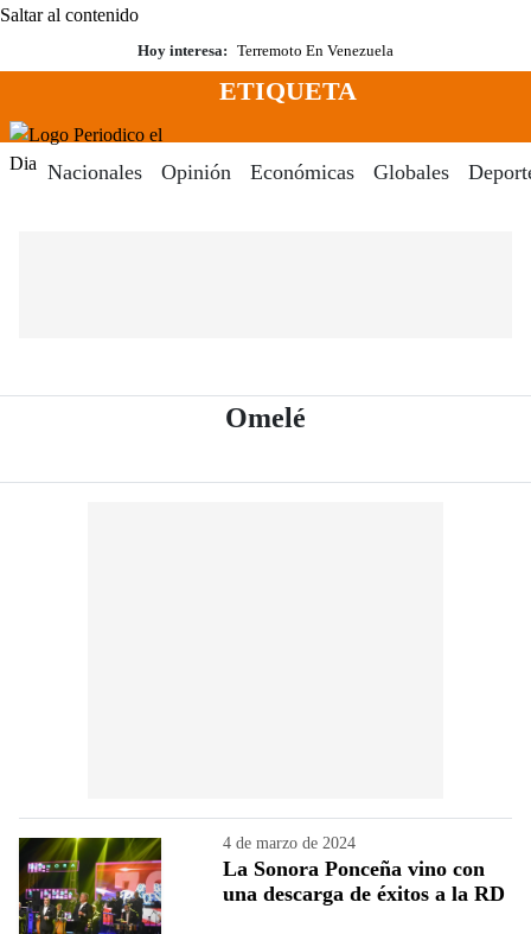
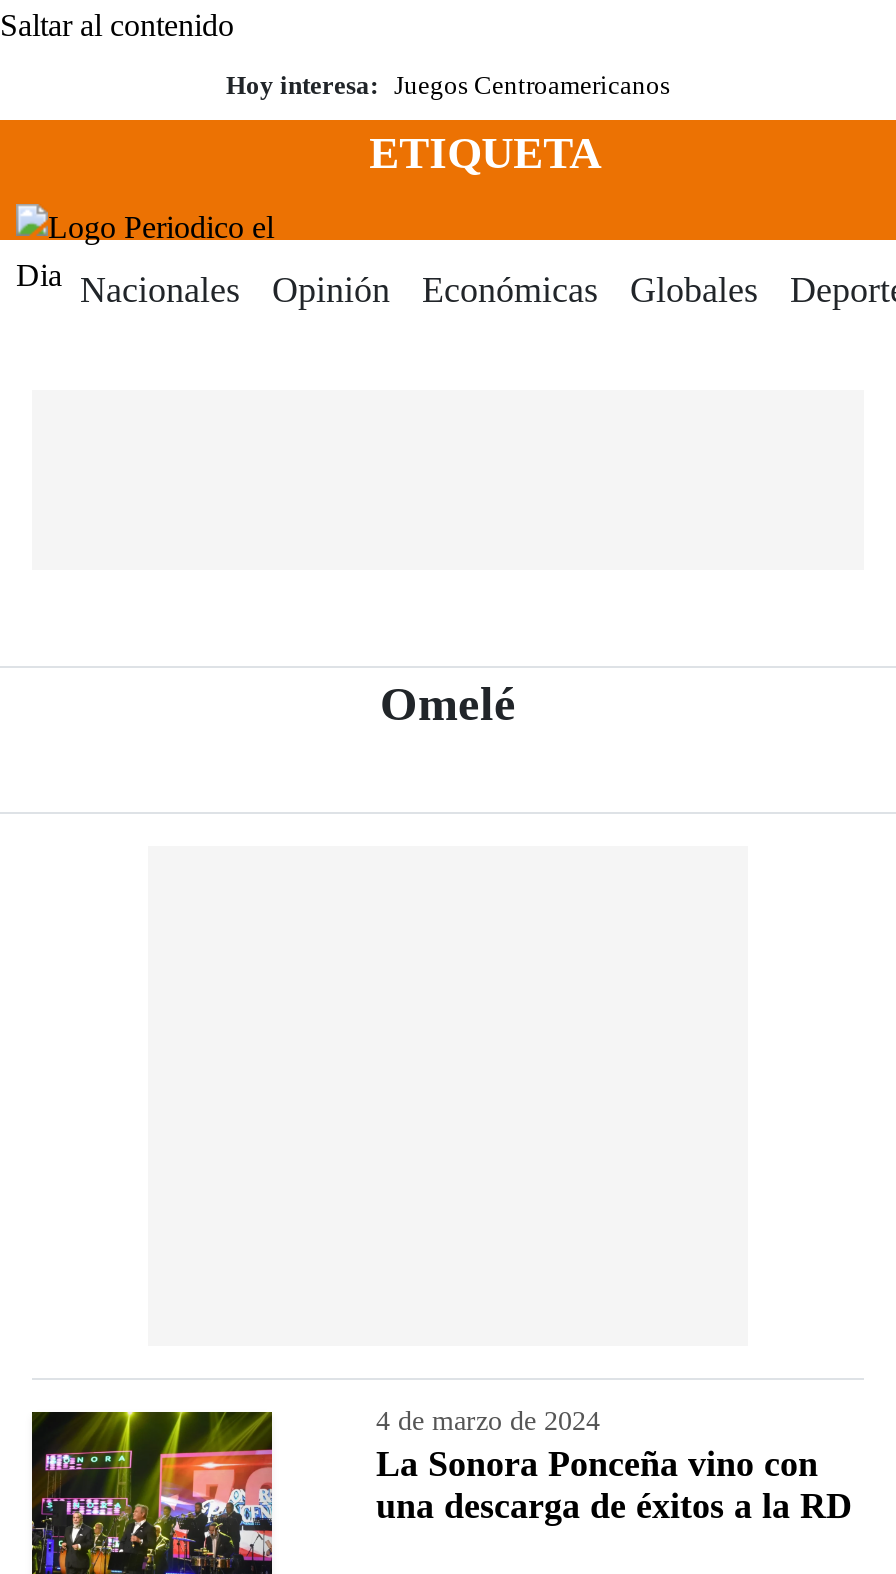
[137,42,394,59] Hoy interesa: Terremoto En Venezuela -> [226,70,670,100] Hoy interesa: Juegos Centroamericanos

